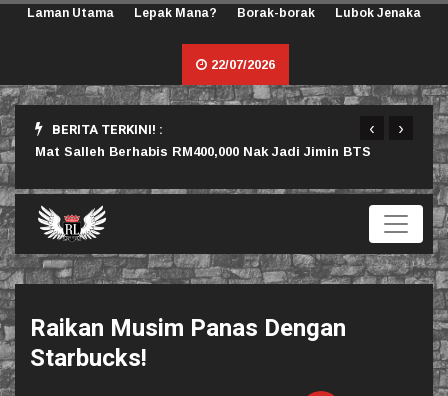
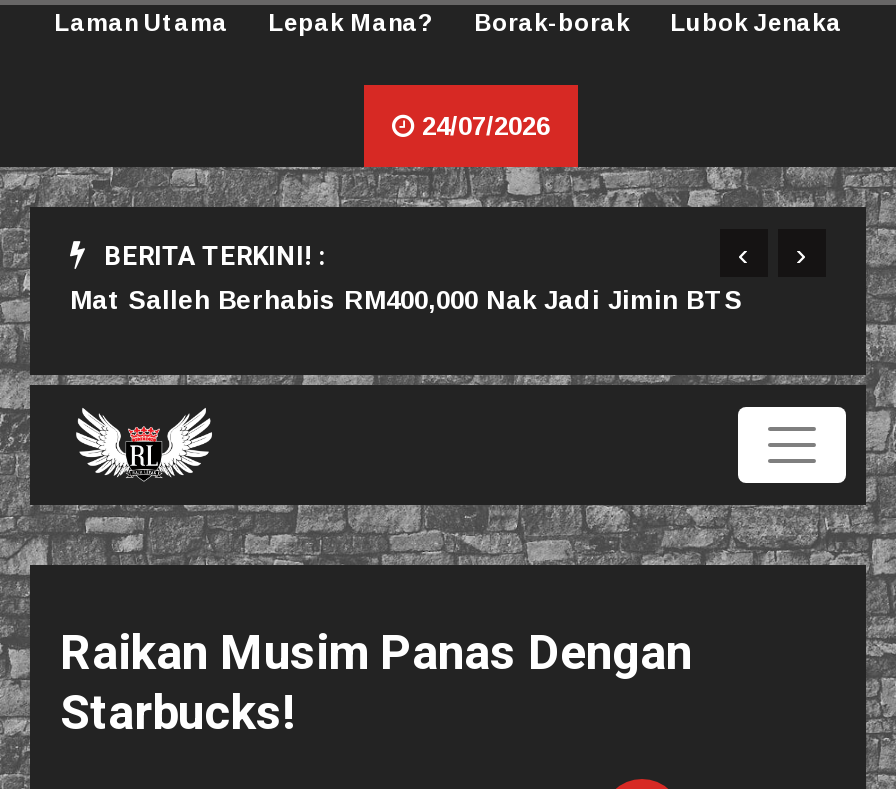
[207,57,275,72] 22/07/2026 -> [414,111,550,141] 24/07/2026

